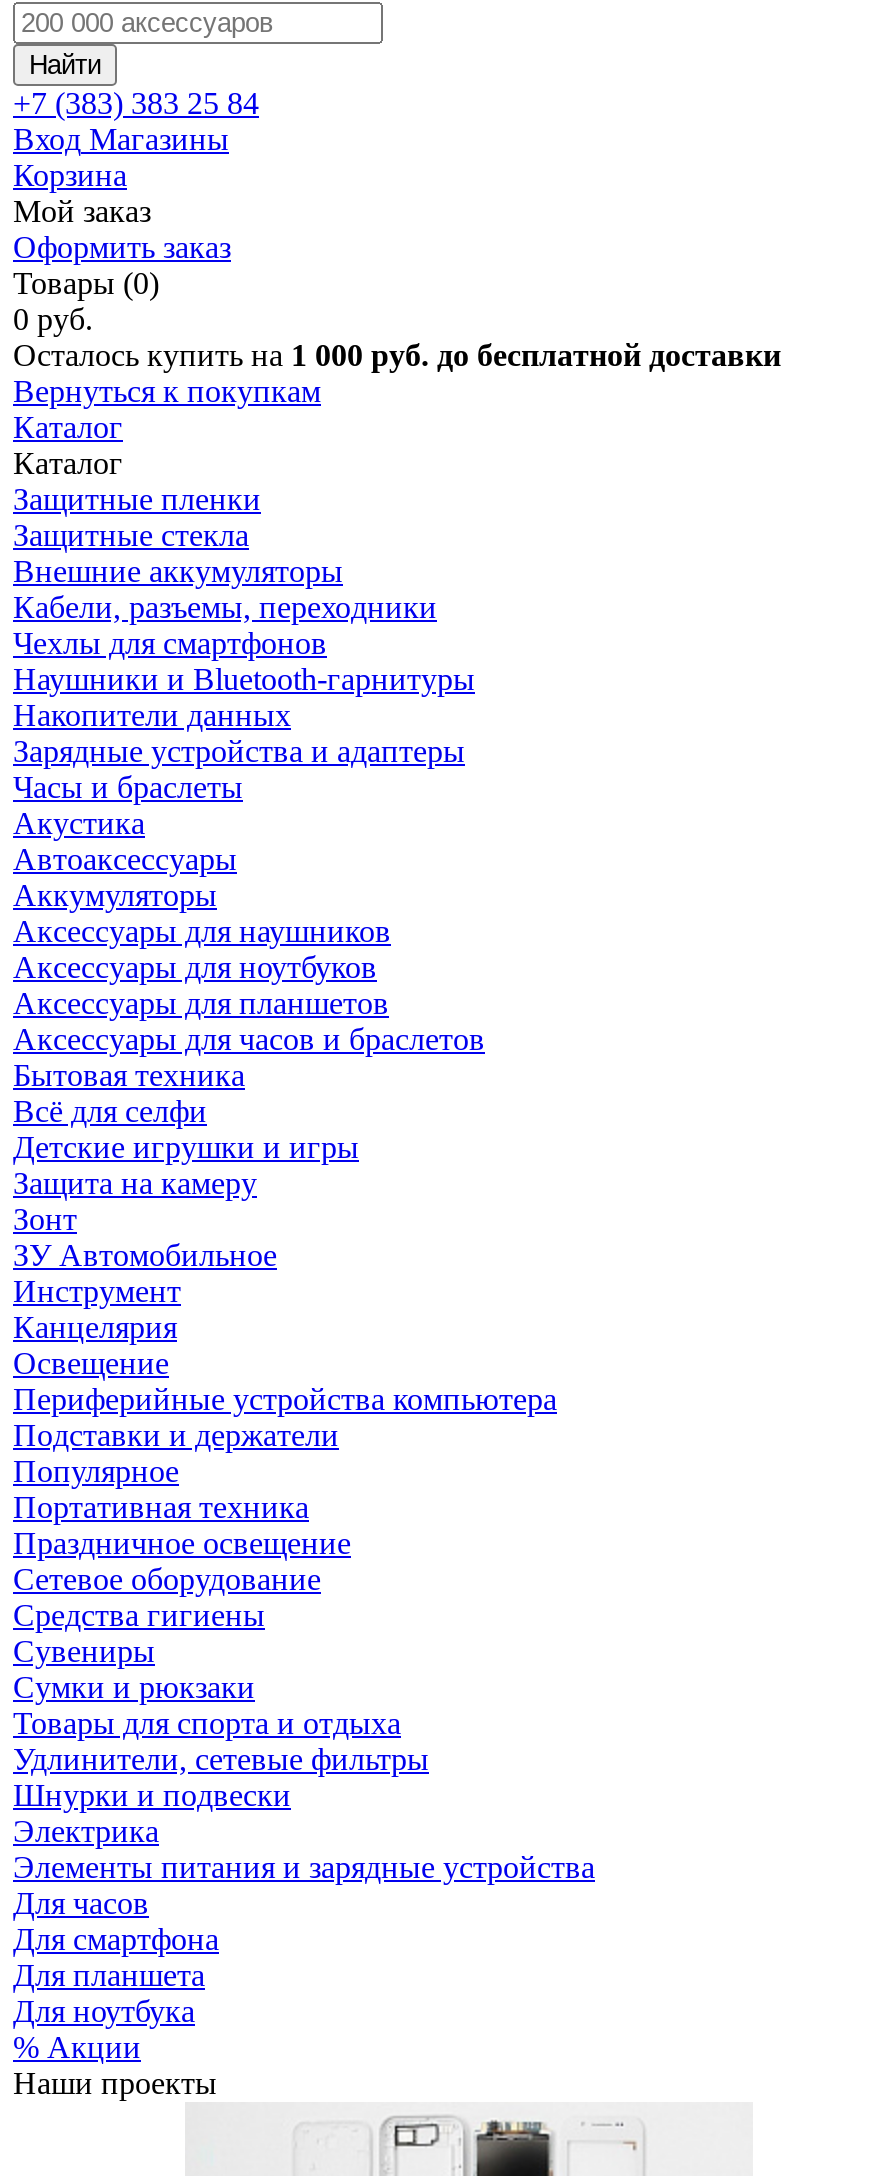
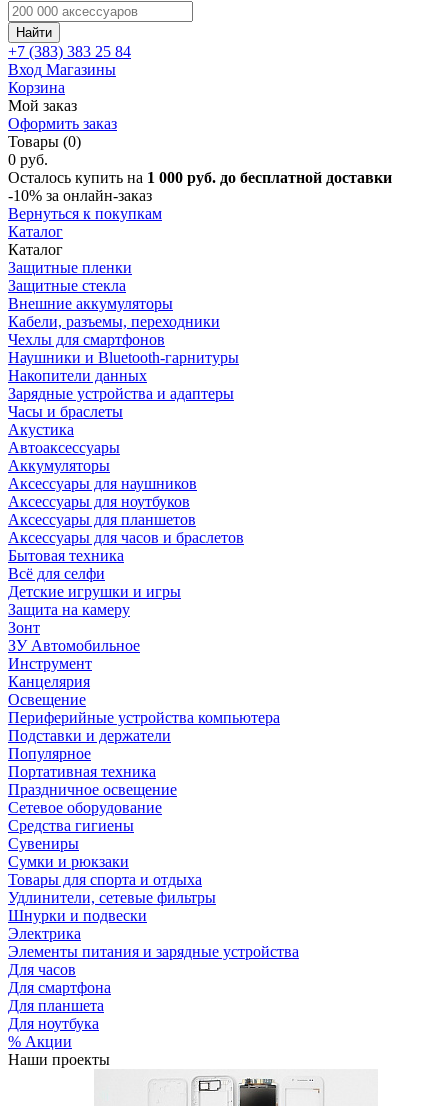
none -> [8,187,152,204] -10% за онлайн-заказ

